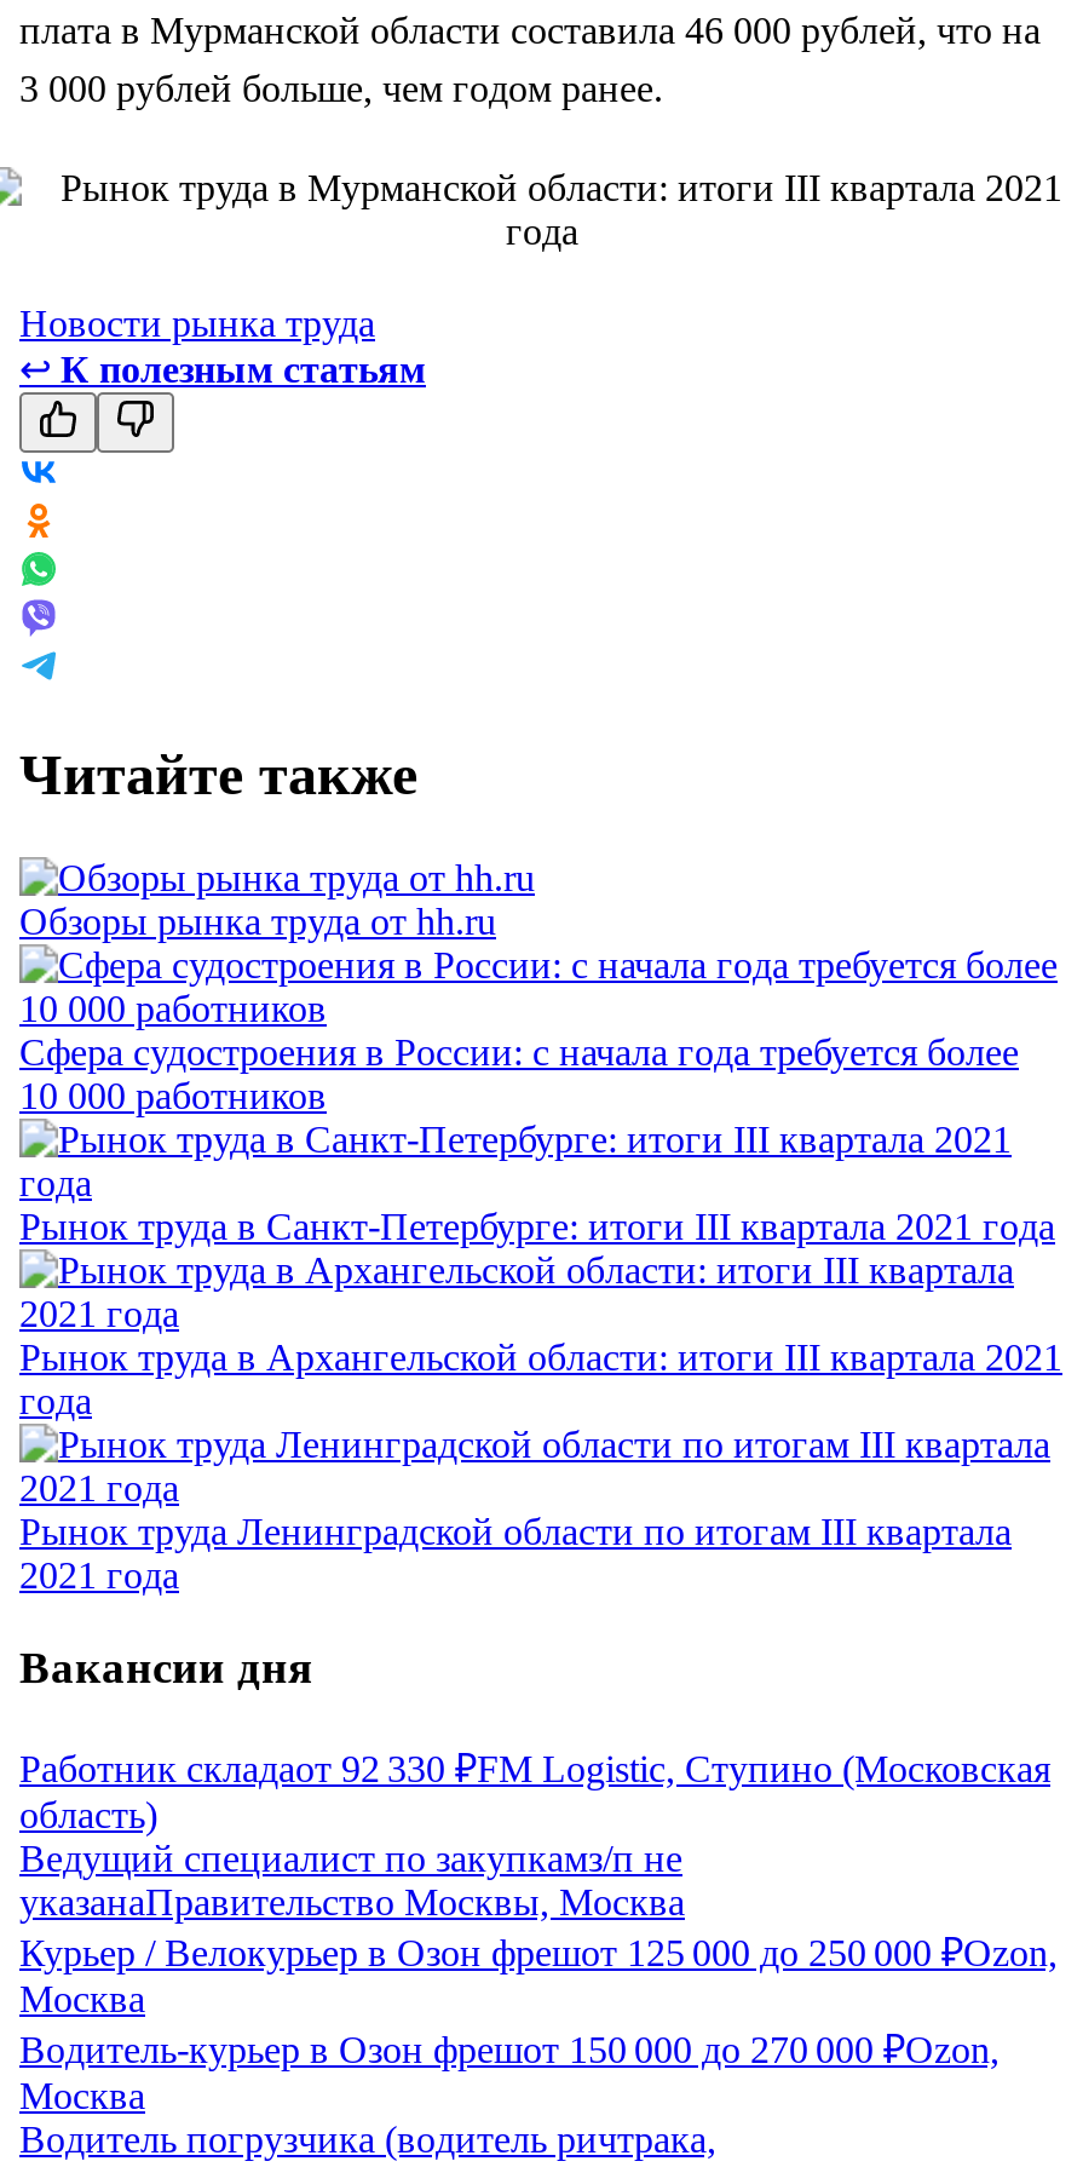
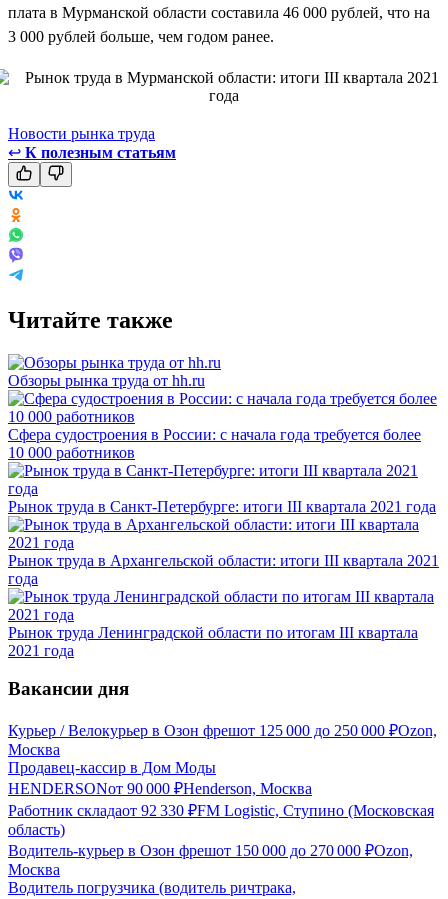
moved [19,1748,1050,1836] -> [8,802,434,838]: Работник складаот 92 330 ₽FM Logistic, Ступино (Московская | область)
[19,1838,685,1923] Ведущий специалист по закупкамз/п не | указанаПравительство Москвы, Москва -> none
moved [19,1932,1058,2020] -> [8,722,437,758]: Курьер / Велокурьер в Озон фрешот 125 000 до 250 000 ₽Ozon, | Москва
none -> [8,759,312,797] Продавец-кассир в Дом Моды | HENDERSONот 90 000 ₽Henderson, Москва

